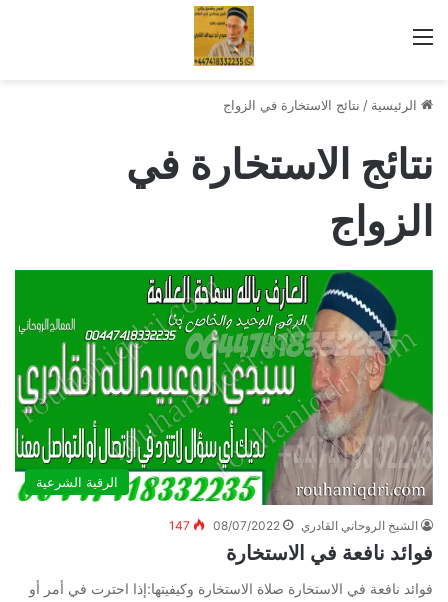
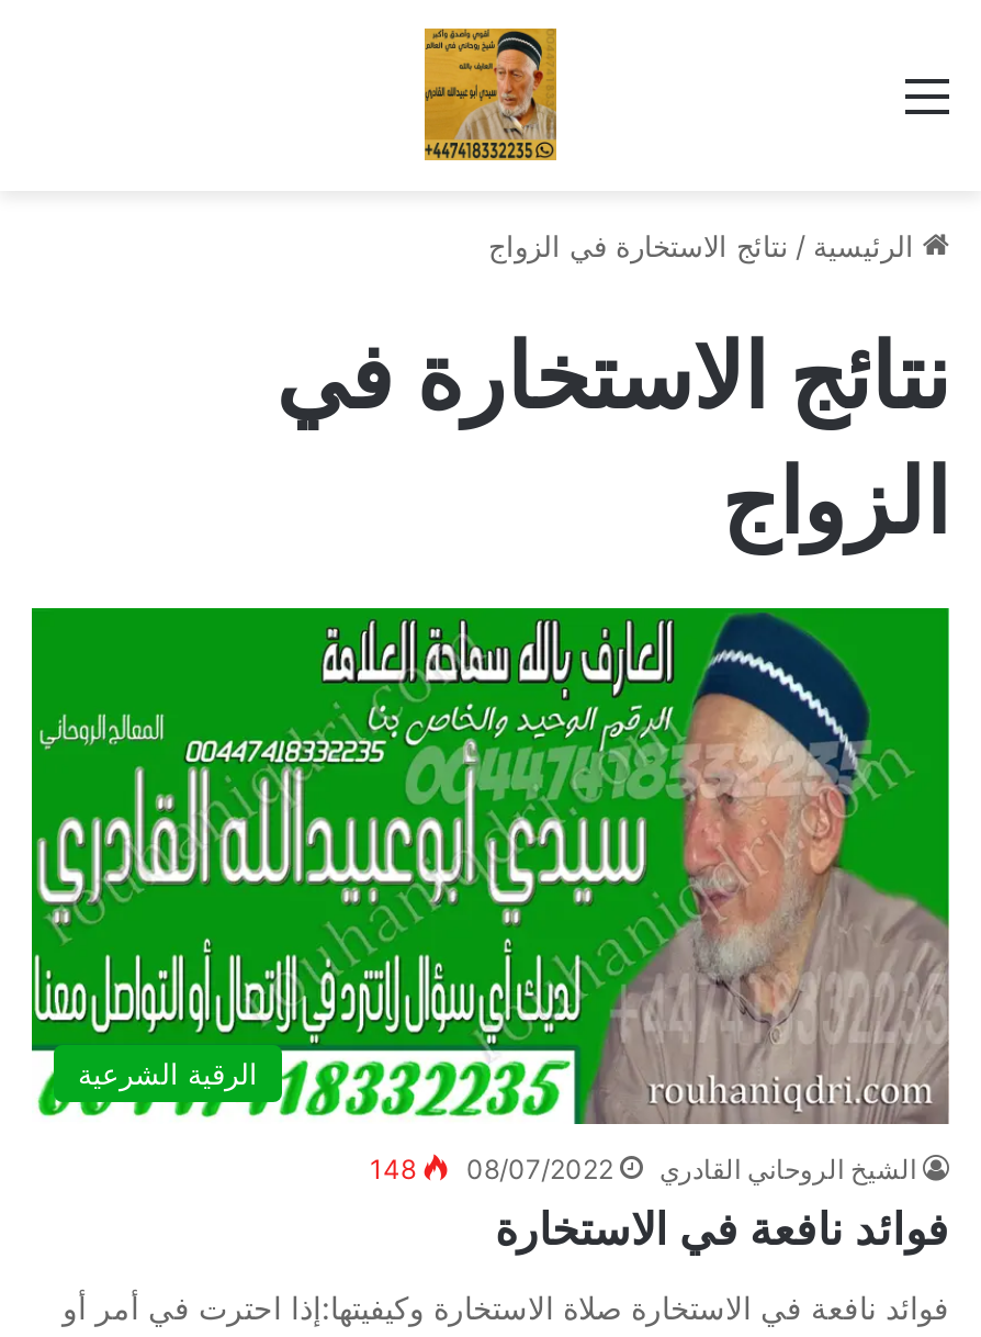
[169,518,418,533] الشيخ الروحاني القادري 08/07/2022 147 -> [370,1153,916,1186] الشيخ الروحاني القادري 08/07/2022 148

